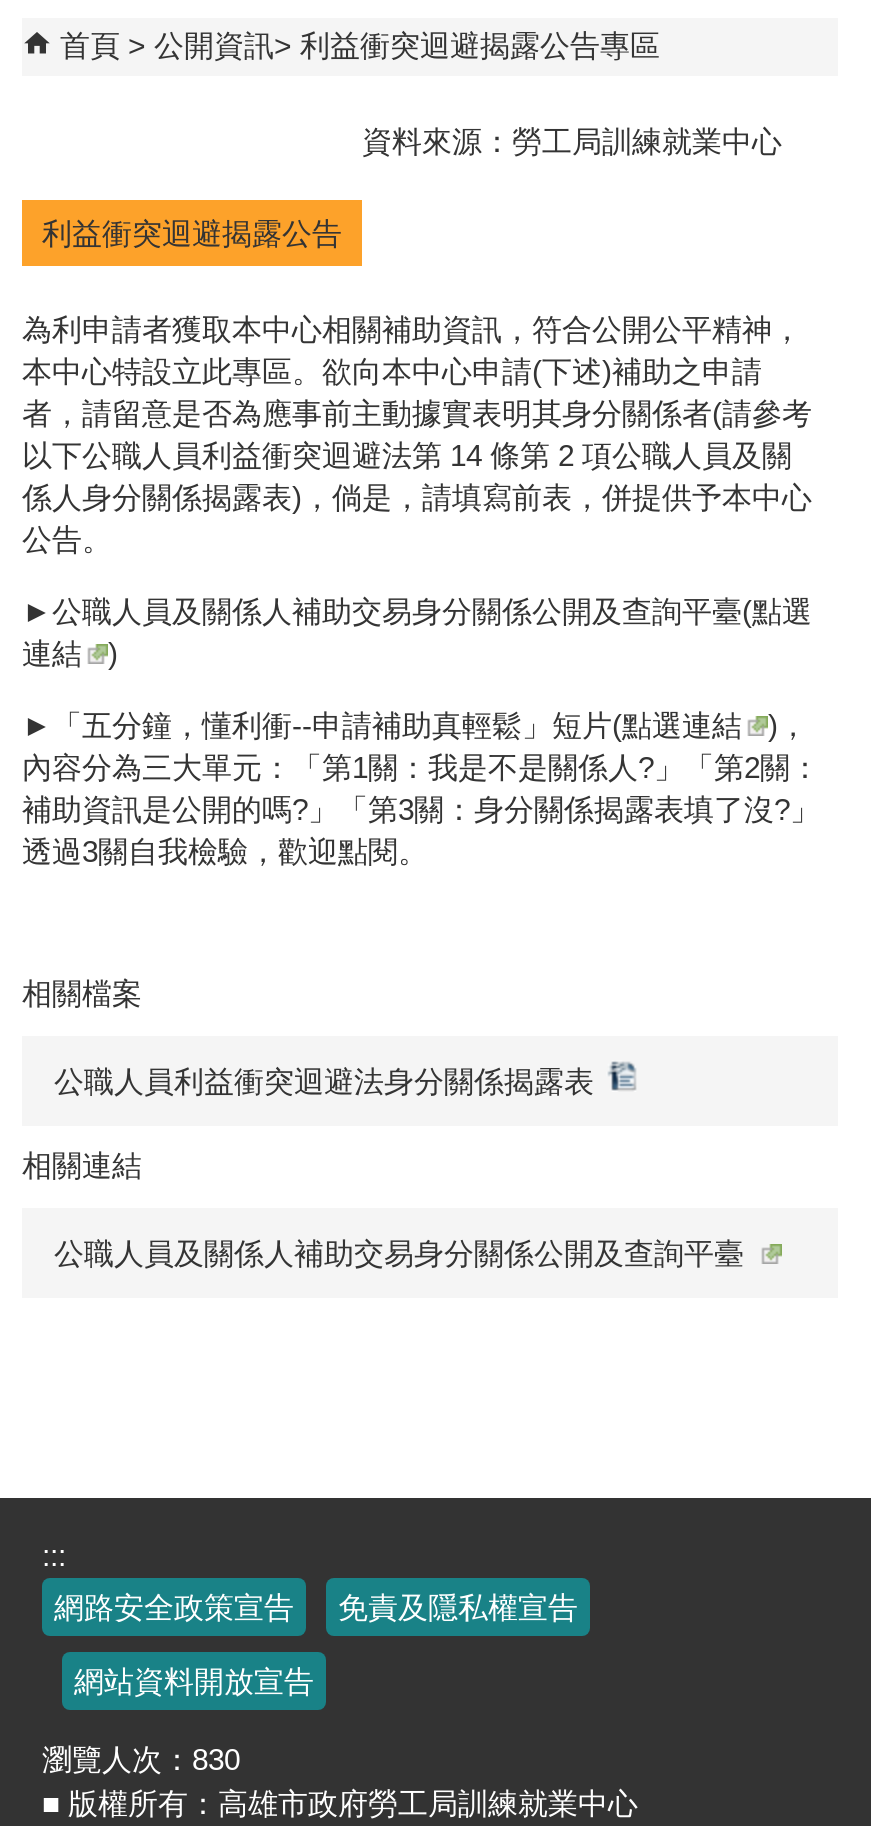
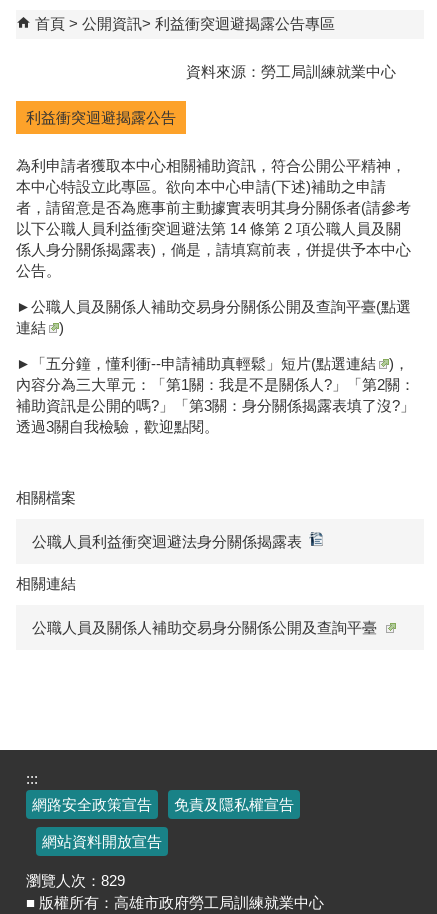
[42,1743,240,1777] 瀏覽人次：830 -> [26,872,125,889] 瀏覽人次：829

